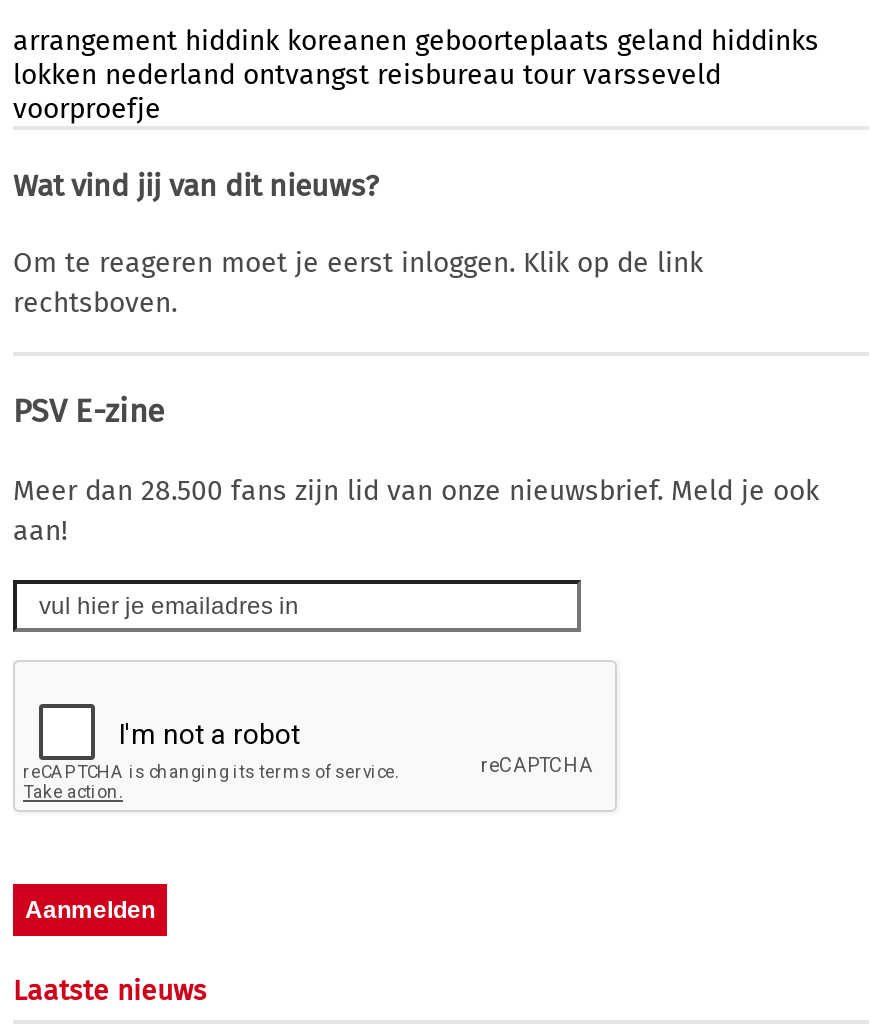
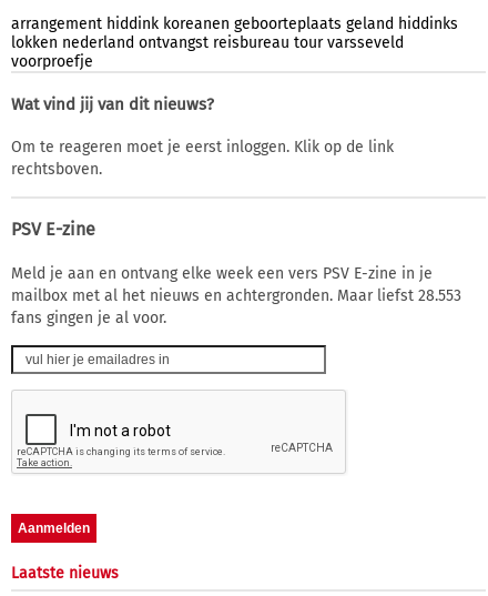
[13,473,819,547] Meer dan 28.500 fans zijn lid van onze nieuwsbrief. Meld je ook | aan! -> [11,264,461,327] Meld je aan en ontvang elke week een vers PSV E-zine in je | mailbox met al het nieuws en achtergronden. Maar liefst 28.553 | fans gingen je al voor.

